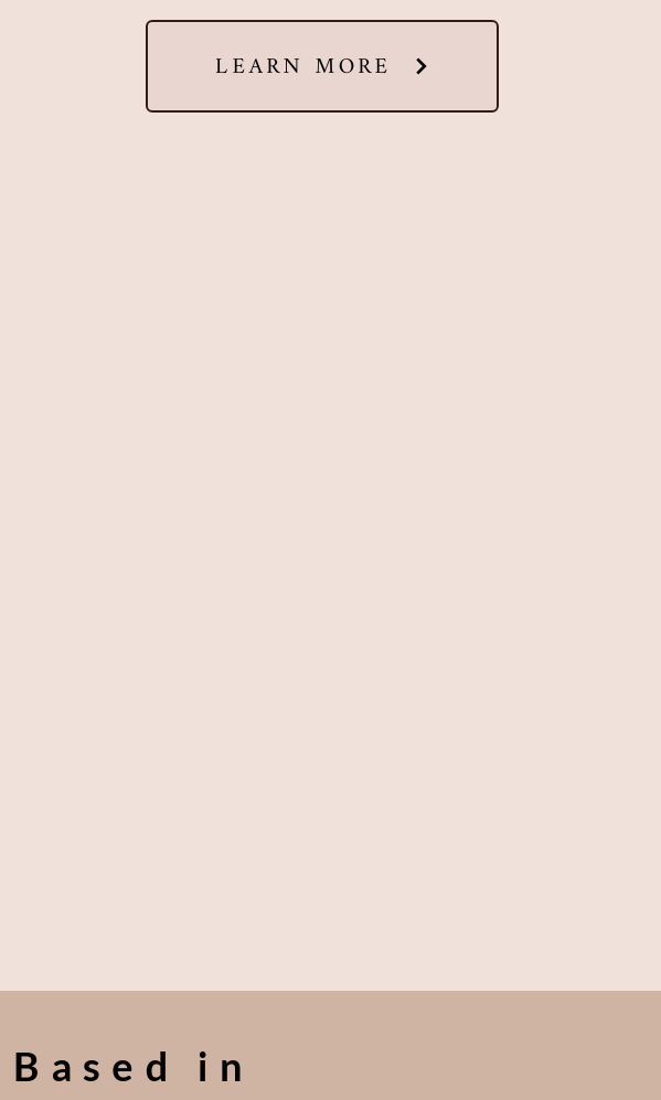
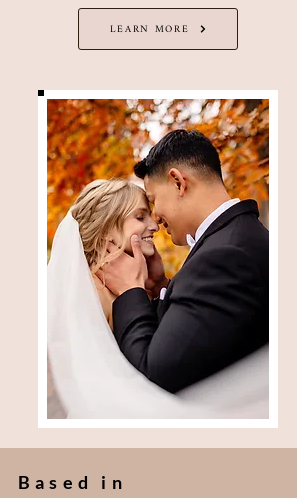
none -> [37,89,277,427] [image]

